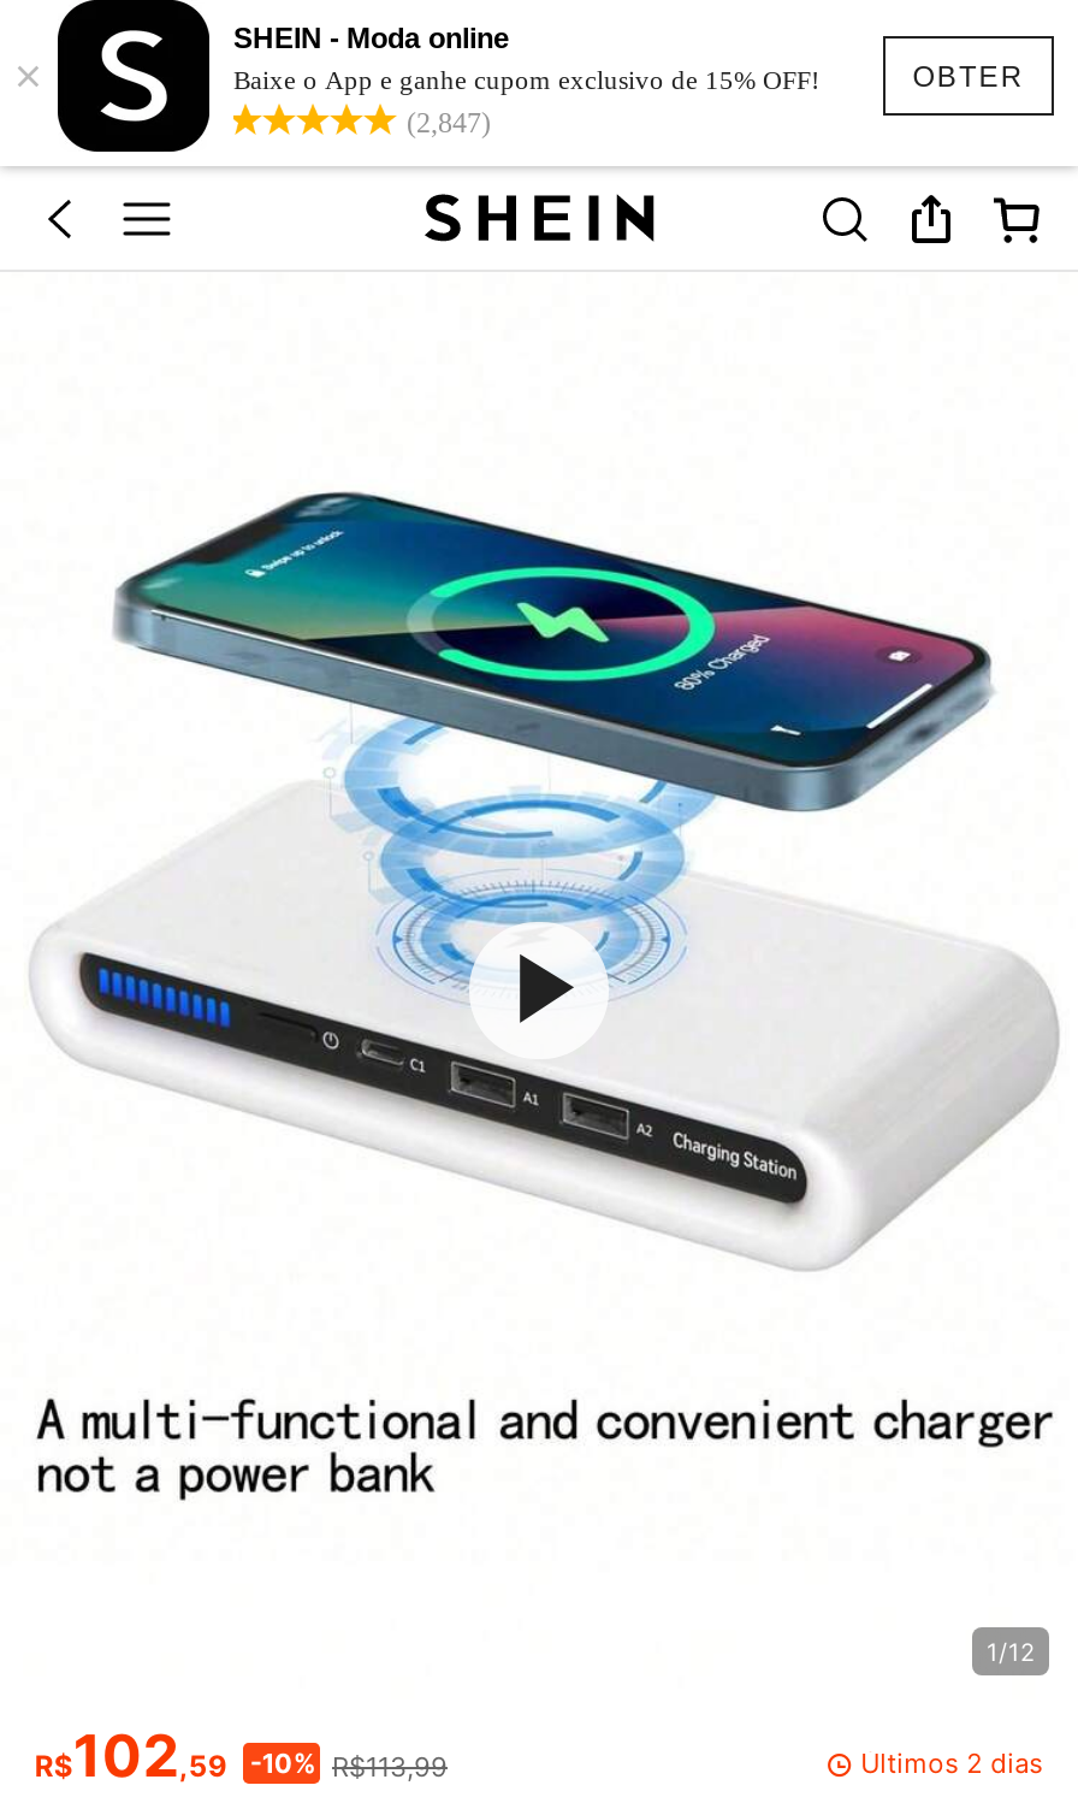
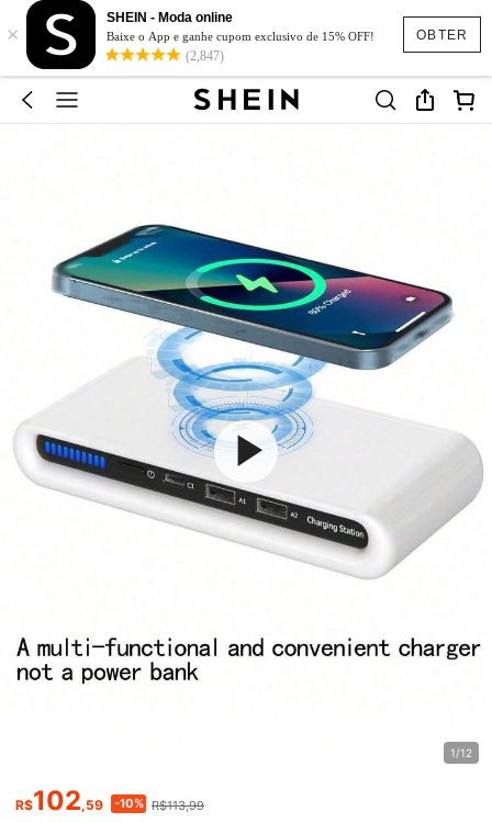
[861,1747,1044,1781] Últimos 2 dias -> none

